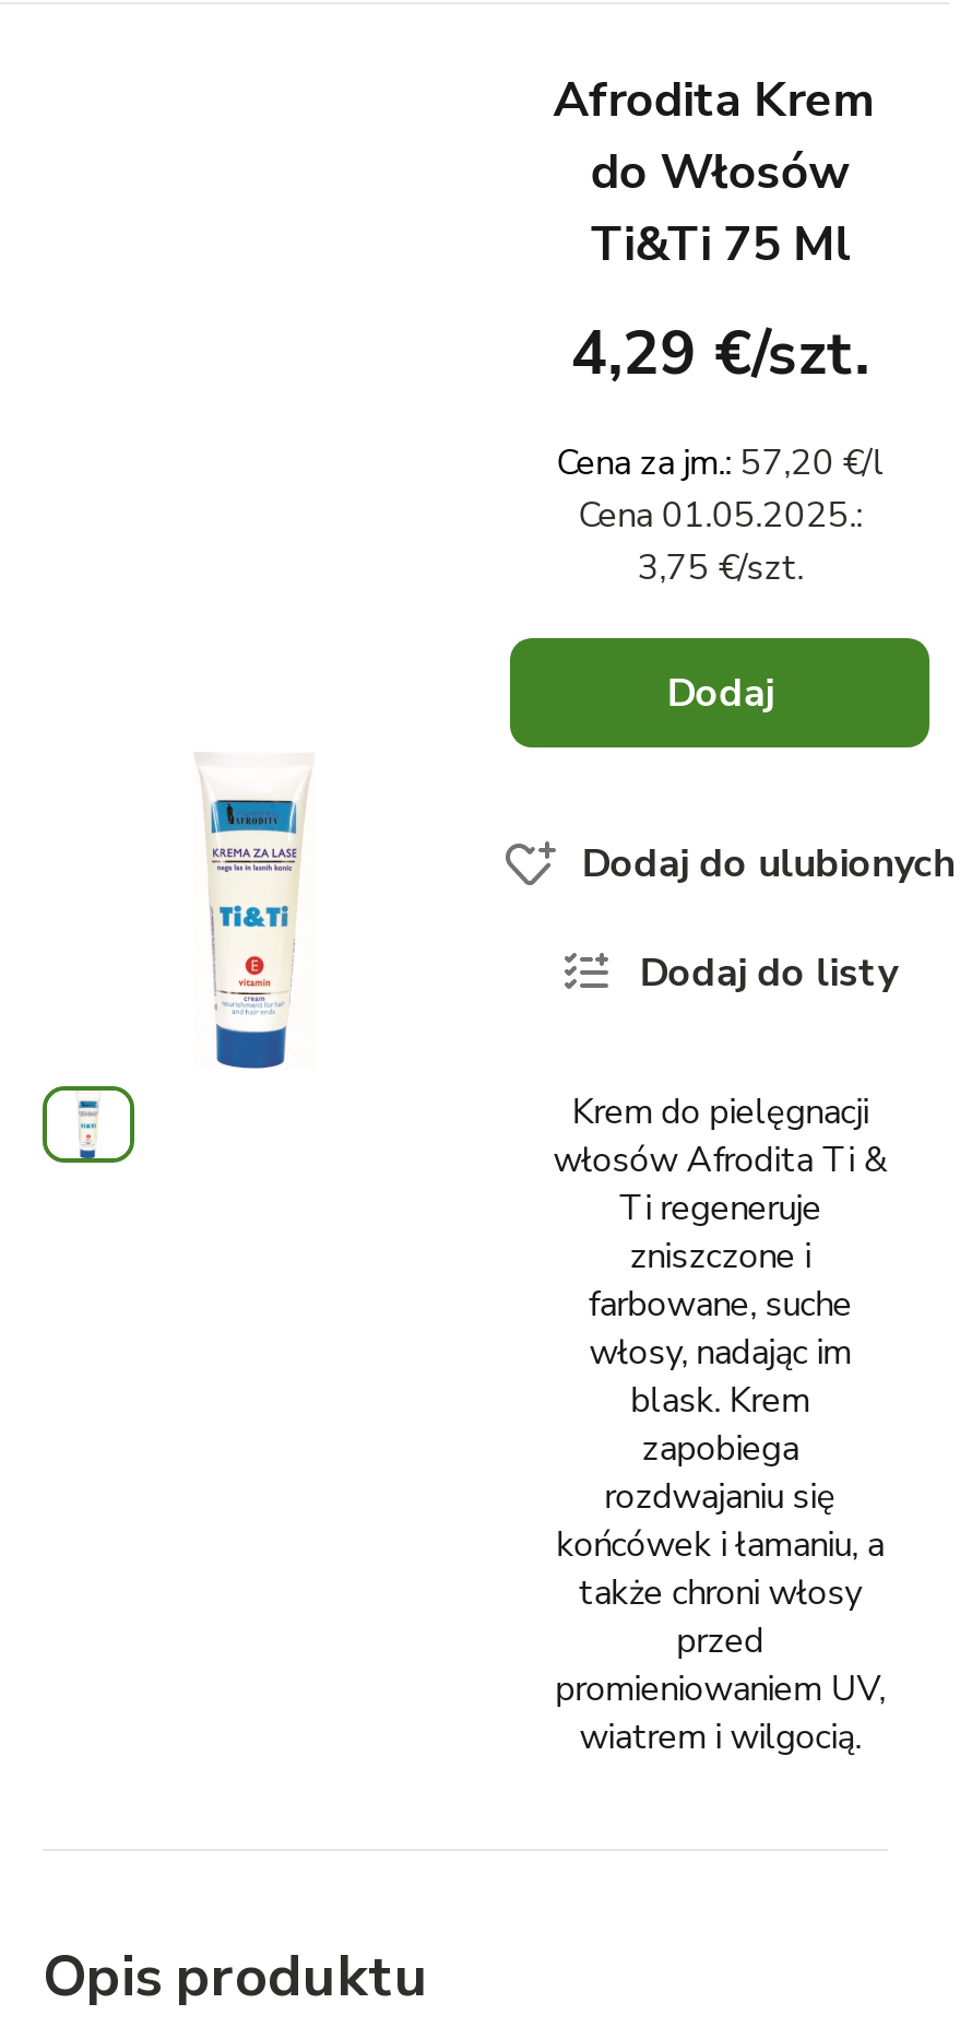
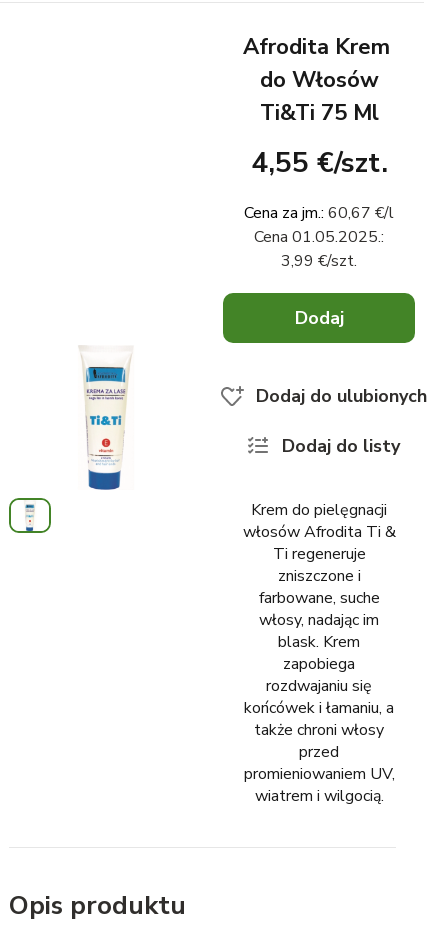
[571,313,870,396] 4,29 €/szt. -> [251,144,388,182] 4,55 €/szt.
[556,439,884,487] Cena za jm.: 57,20 €/l -> [244,202,394,224] Cena za jm.: 60,67 €/l
[637,544,803,592] 3,75 €/szt. -> [281,250,357,272] 3,99 €/szt.

